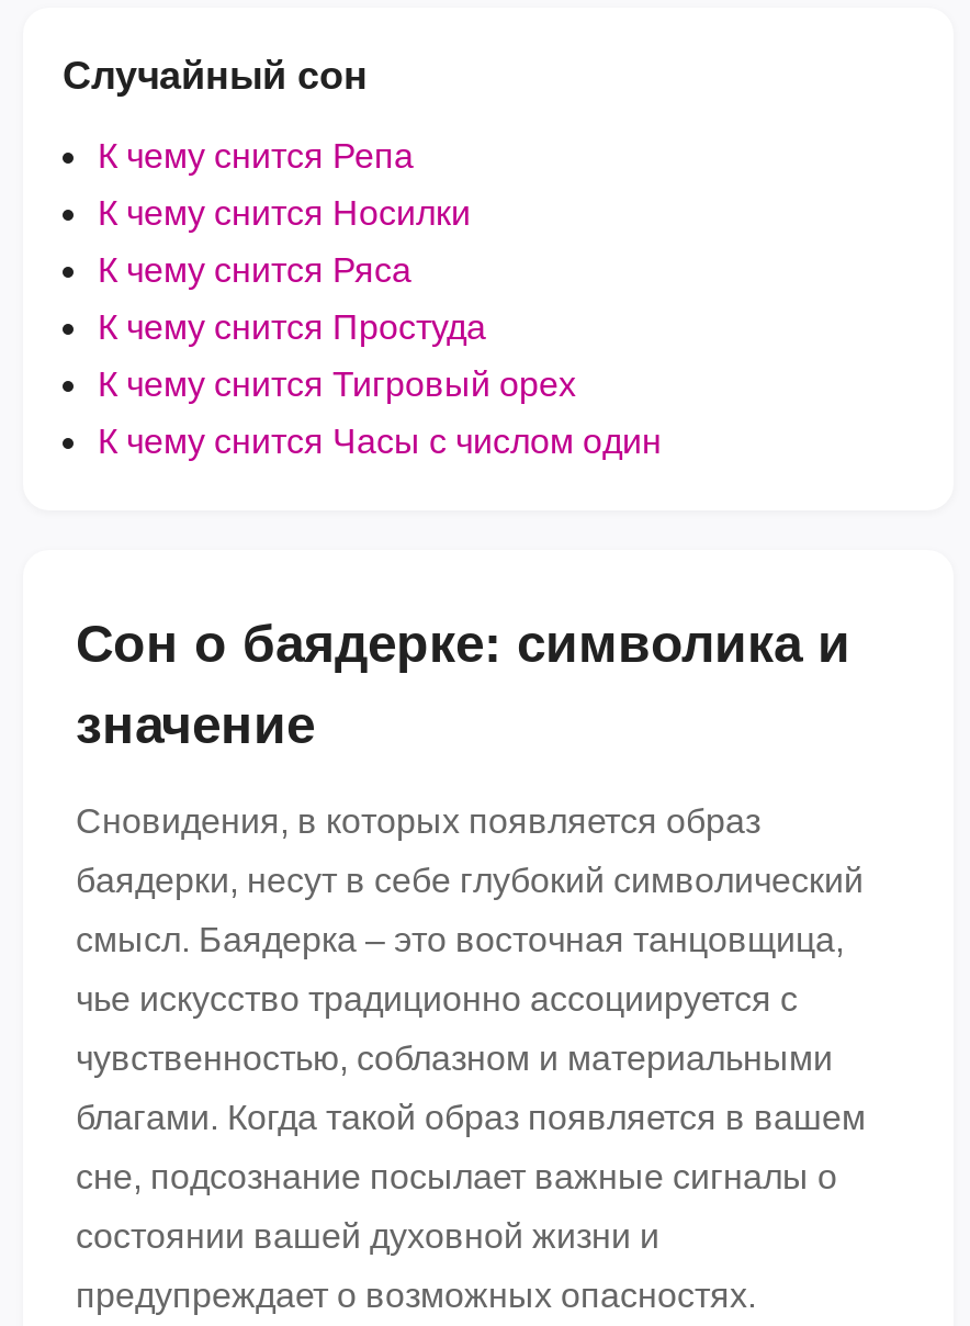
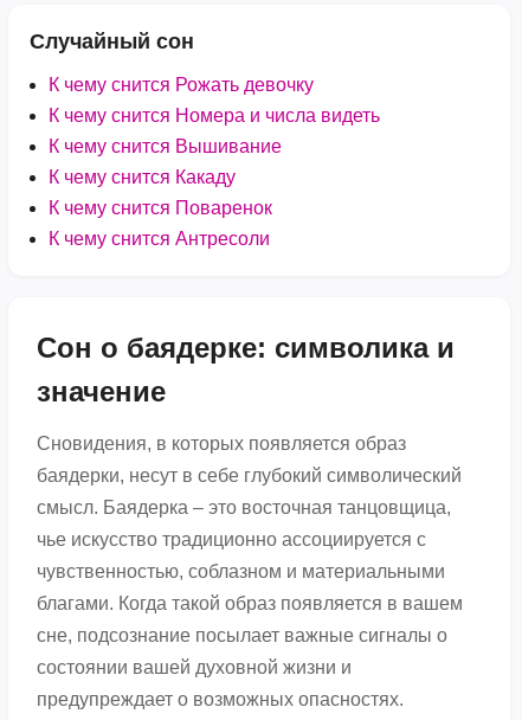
[98,137,414,175] К чему снится Репа -> [49,75,314,95] К чему снится Рожать девочку
[98,194,471,232] К чему снится Носилки -> [49,105,380,126] К чему снится Номера и числа видеть
[98,251,411,289] К чему снится Ряса -> [49,136,282,156] К чему снится Вышивание
[98,308,486,346] К чему снится Простуда -> [49,167,236,187] К чему снится Какаду
[98,366,576,403] К чему снится Тигровый орех -> [49,198,272,218] К чему снится Поваренок
[98,423,662,460] К чему снится Часы с числом один -> [49,229,270,249] К чему снится Антресоли

